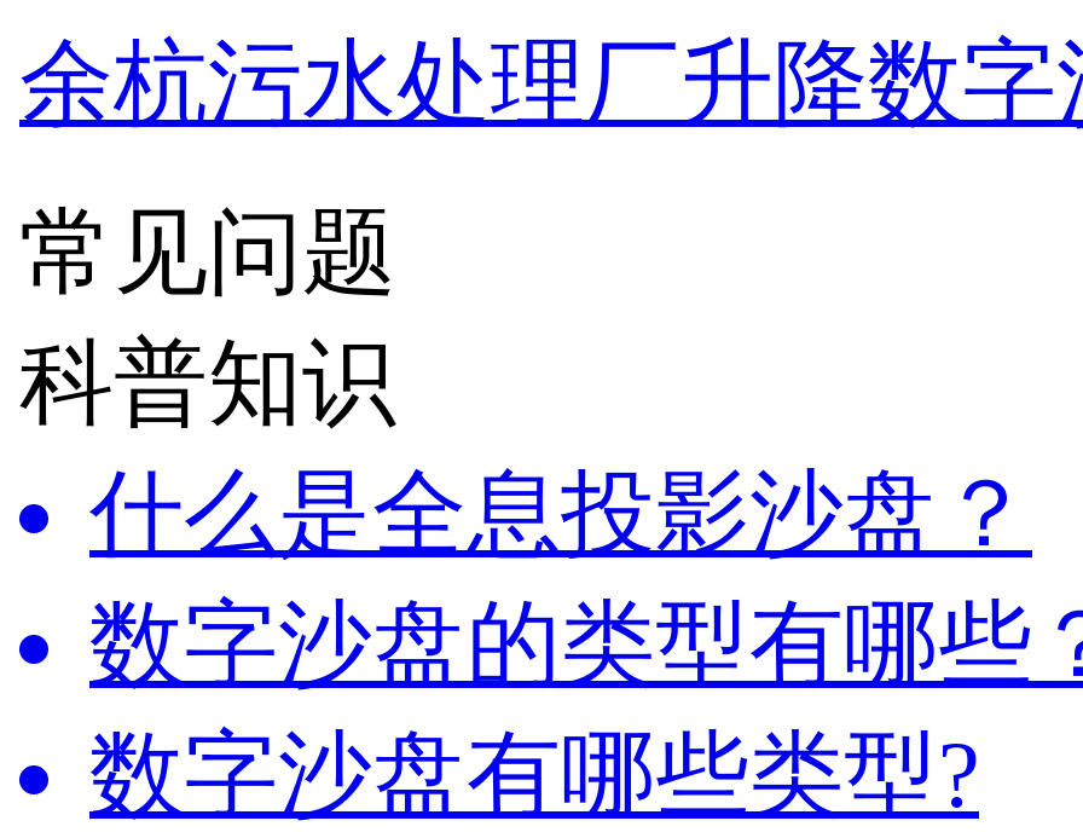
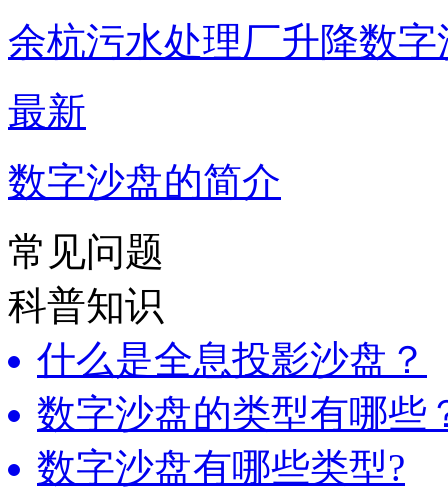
none -> [8,90,281,203] 最新 | 数字沙盘的简介

